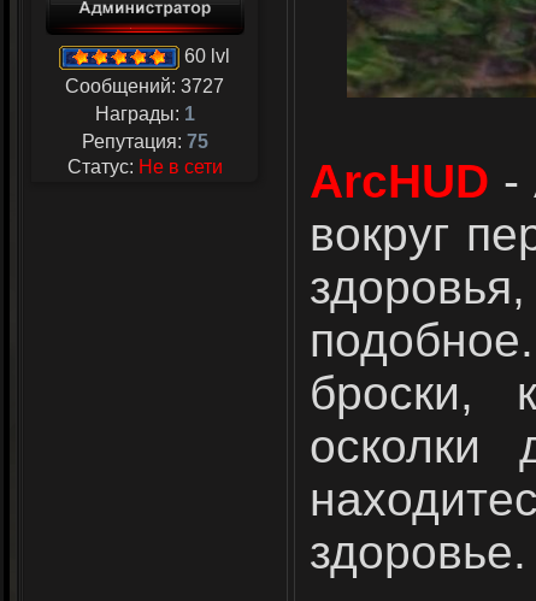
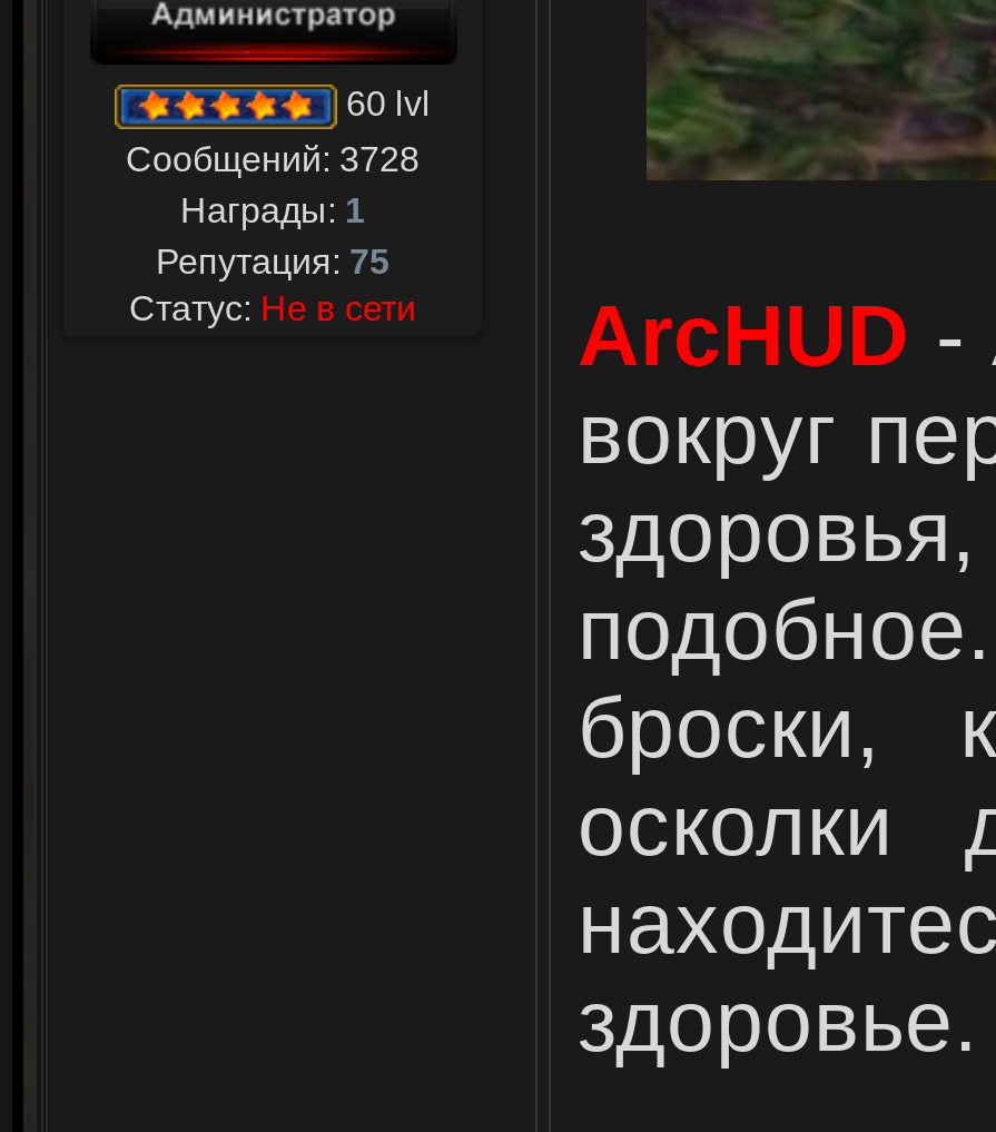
[65,76,224,96] Сообщений: 3727 -> [126,140,420,178] Сообщений: 3728

